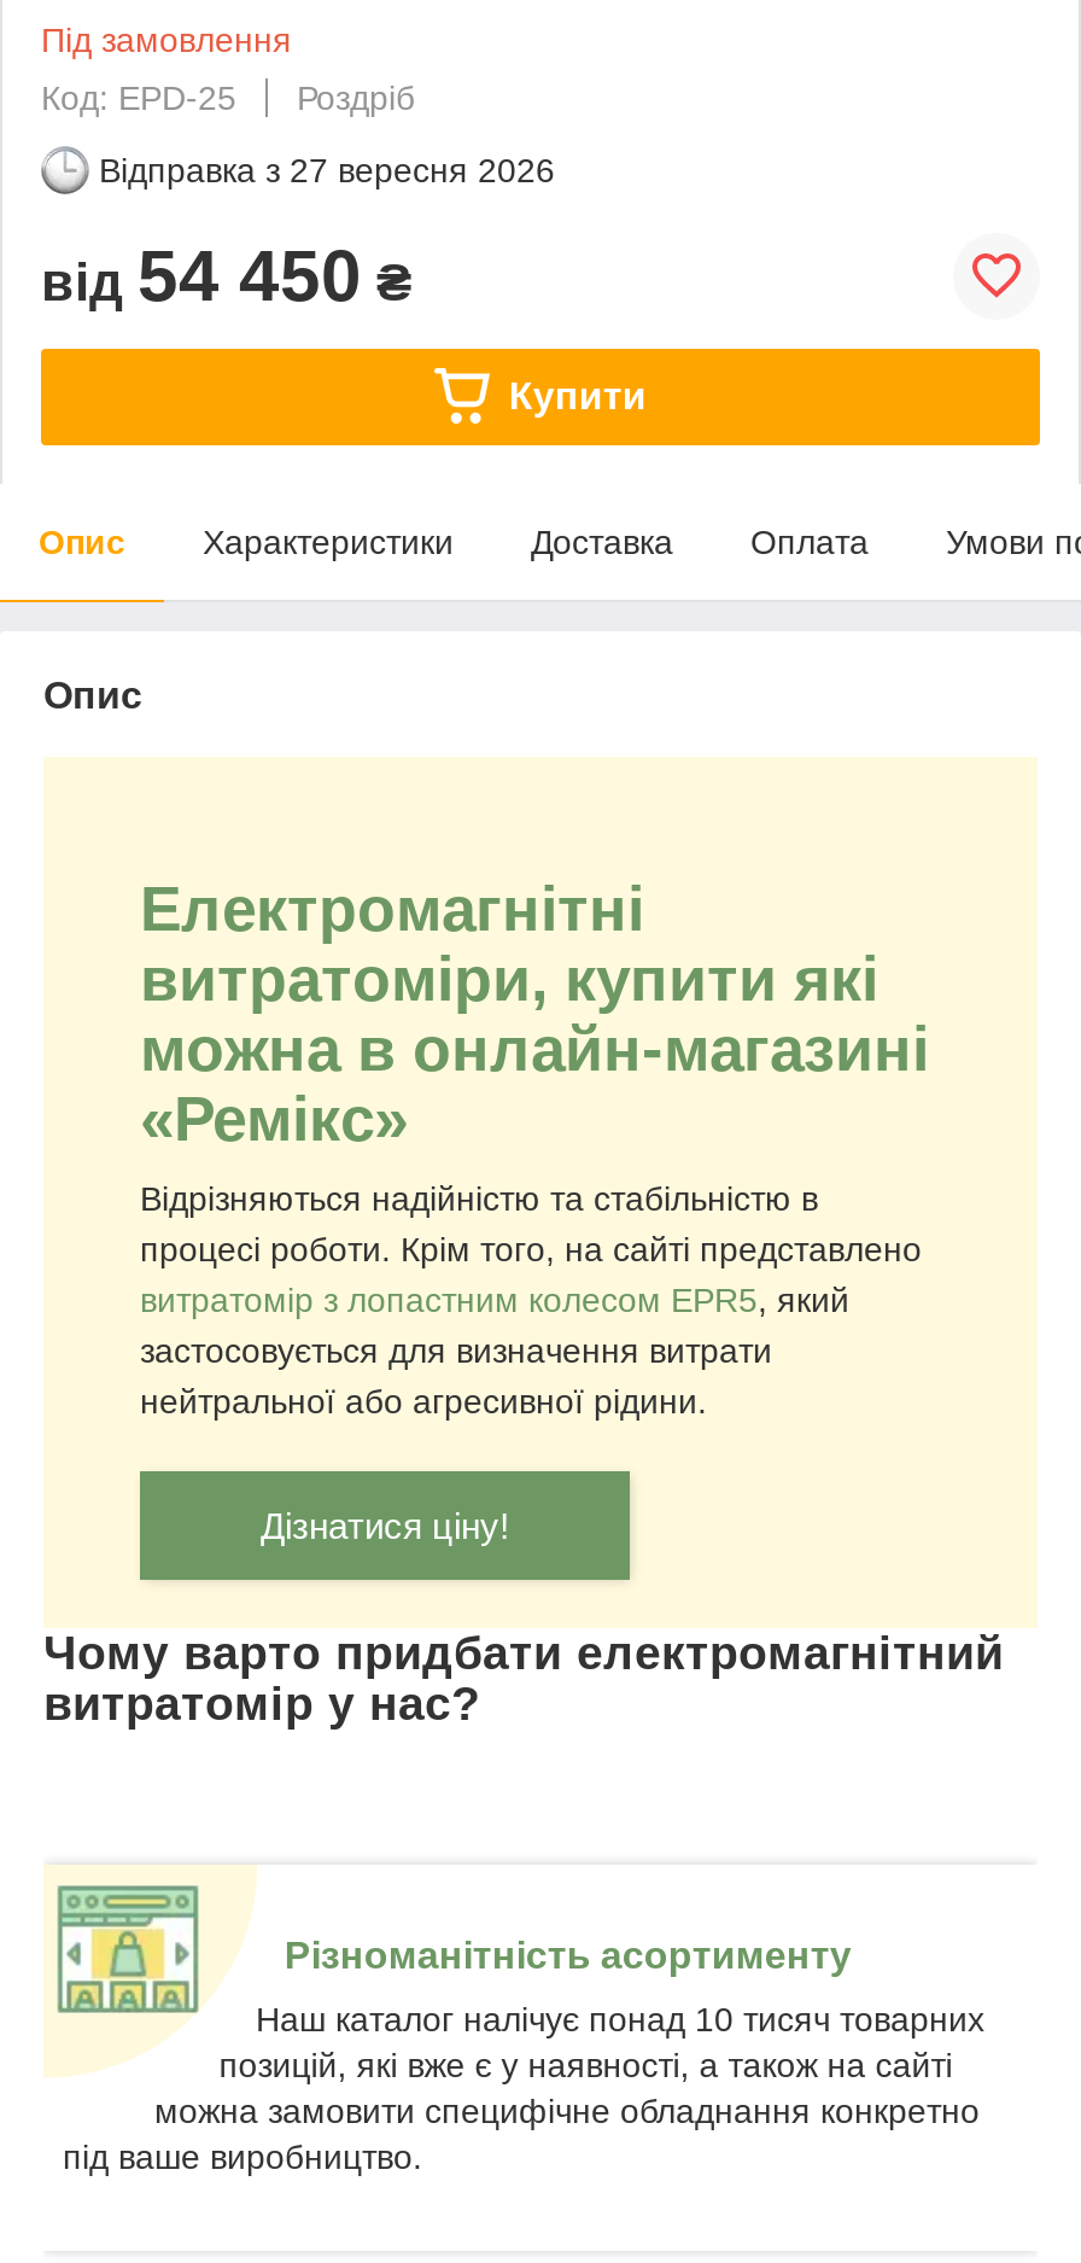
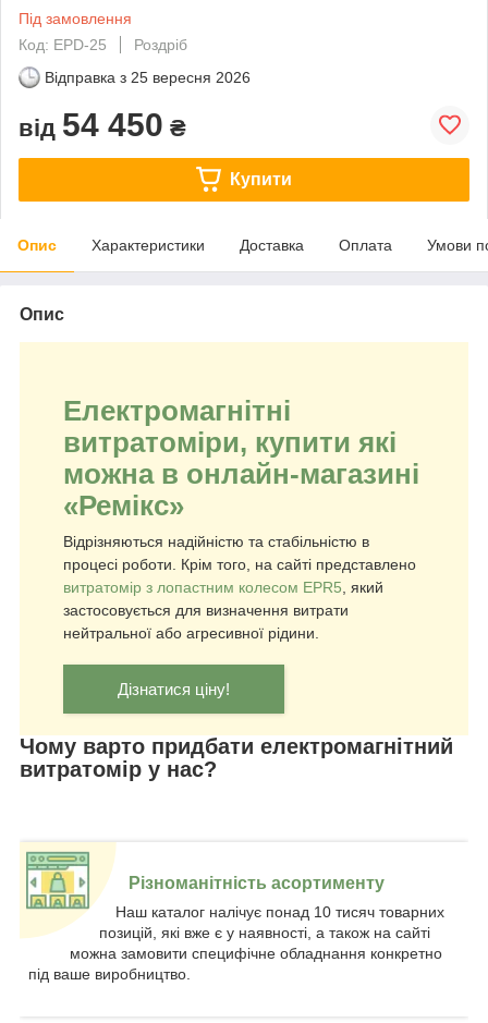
[99,150,555,189] Відправка з 27 вересня 2026 -> [45,68,251,86] Відправка з 25 вересня 2026

